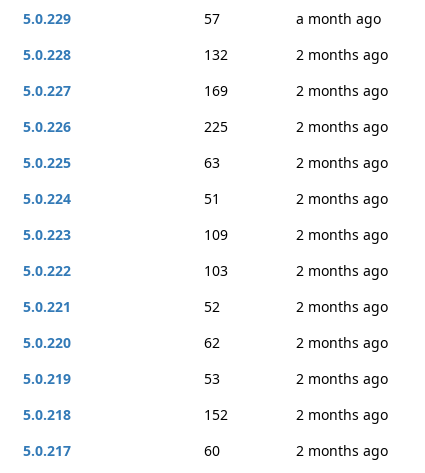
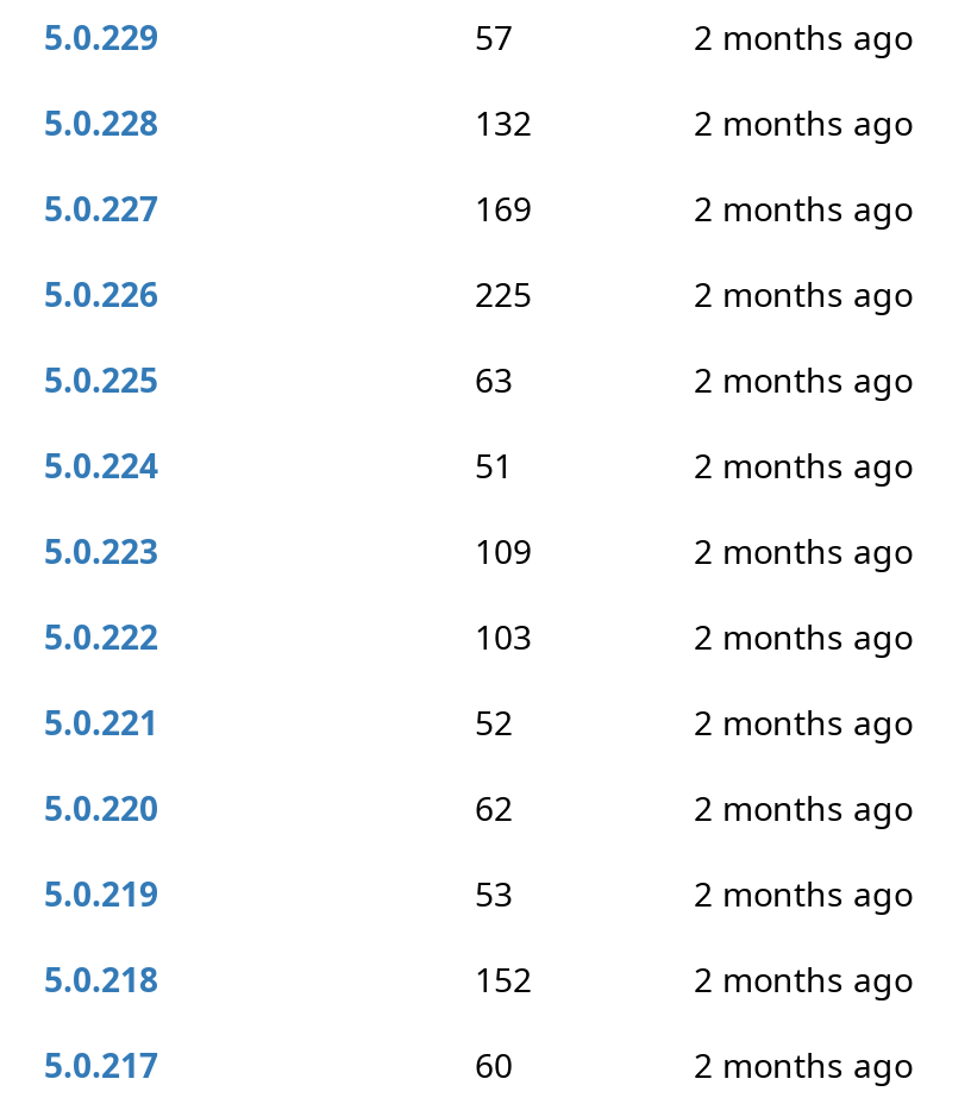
[296,9,381,28] a month ago -> [694,14,913,59] 2 months ago

